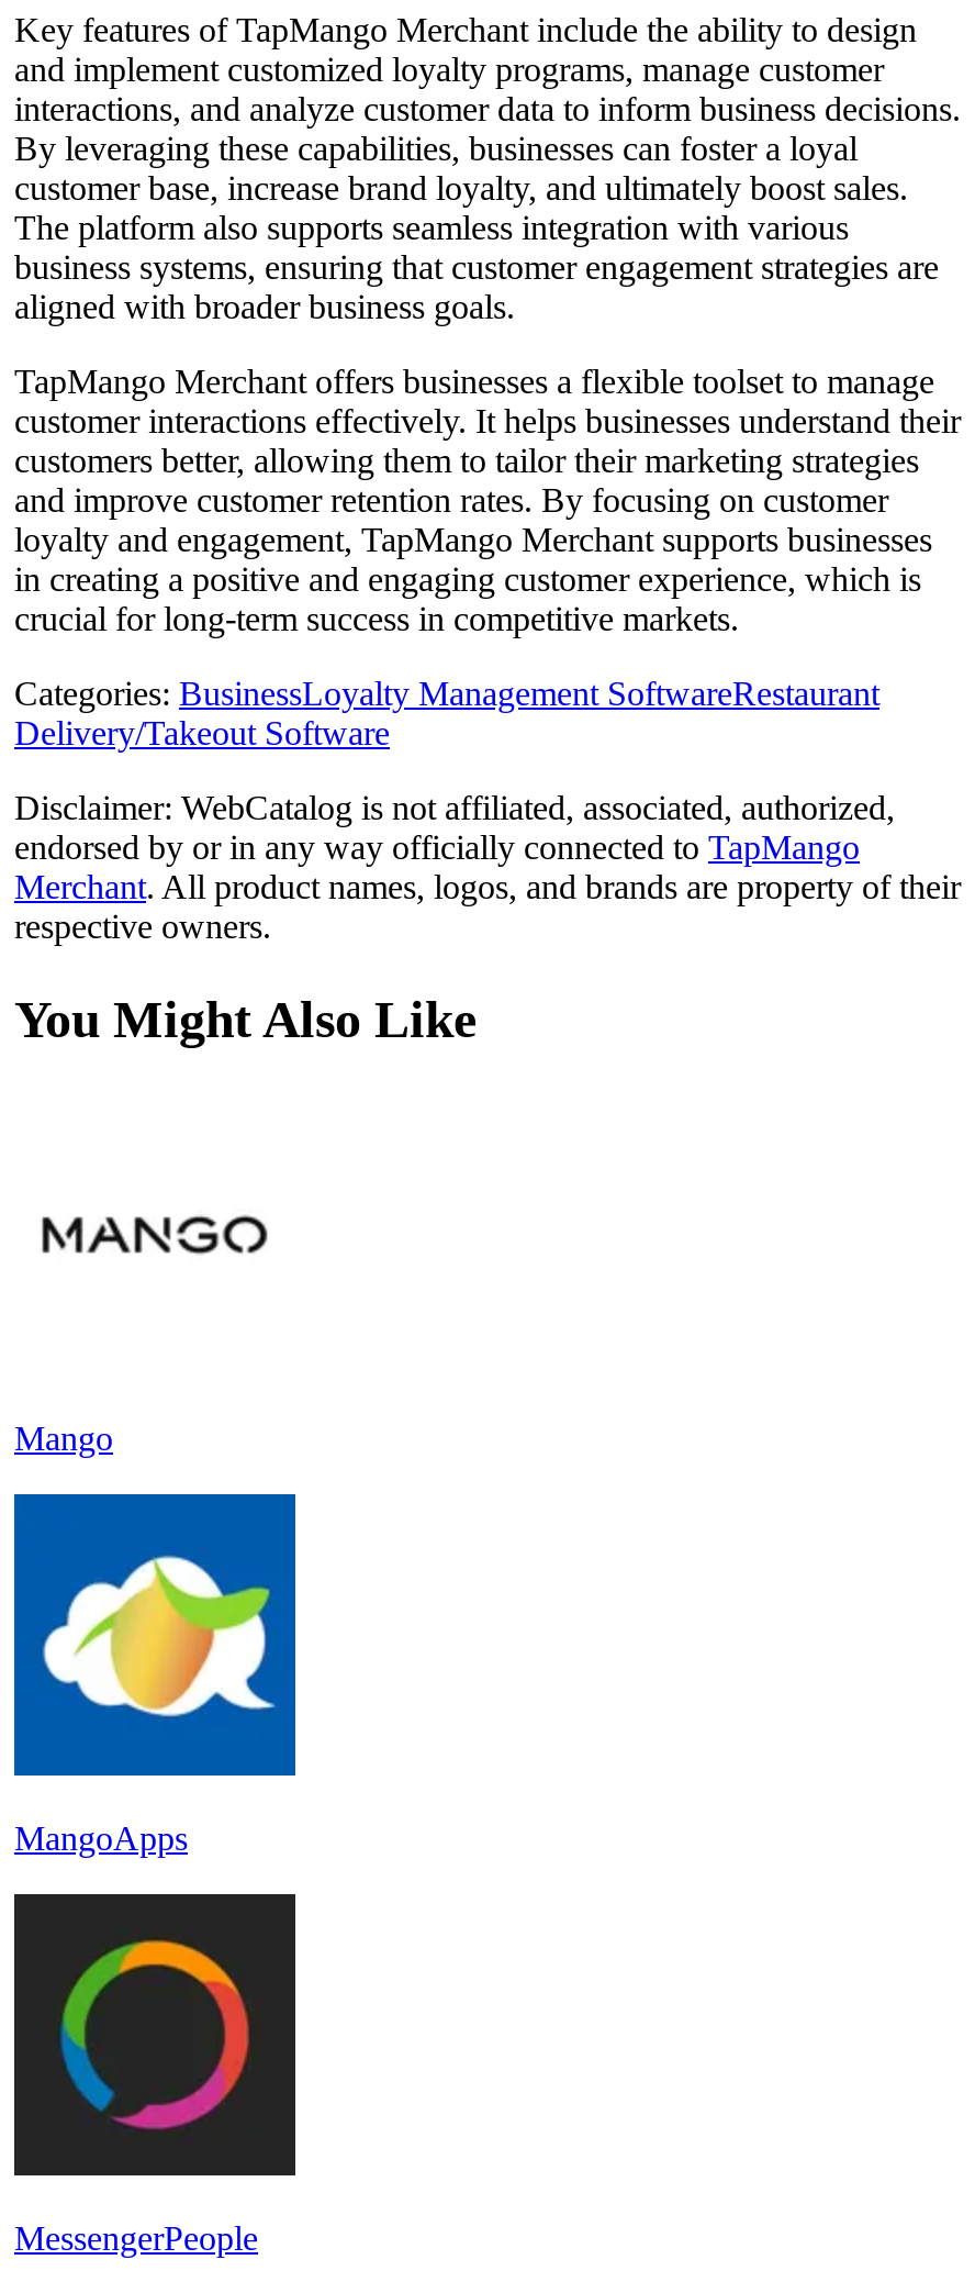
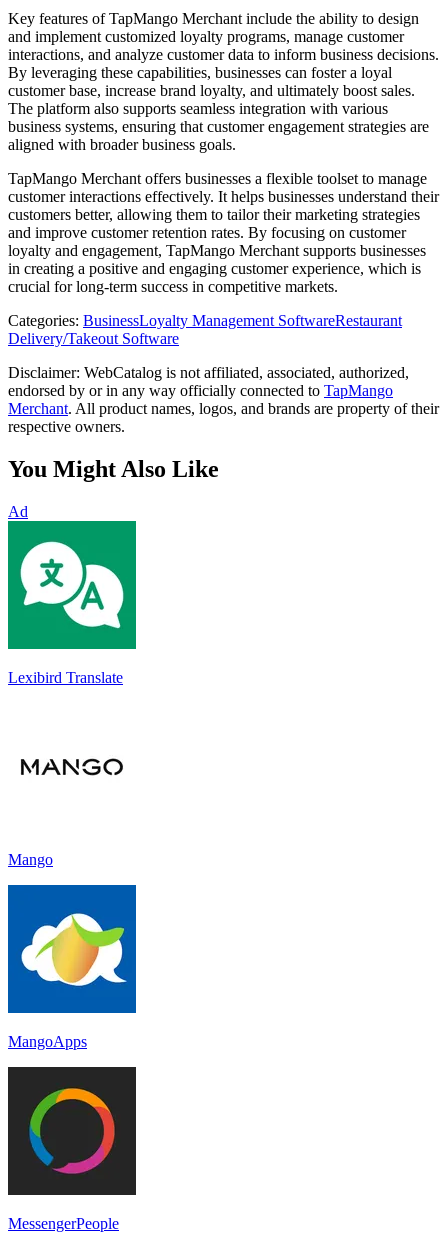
none -> [7,520,137,686] [image] | Lexibird Translate
none -> [8,503,28,520] Ad

